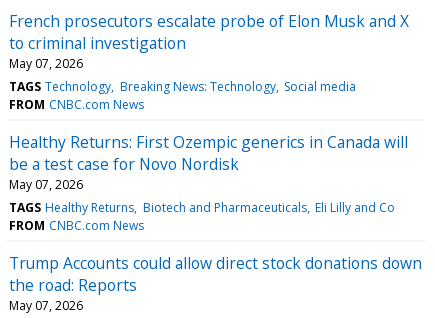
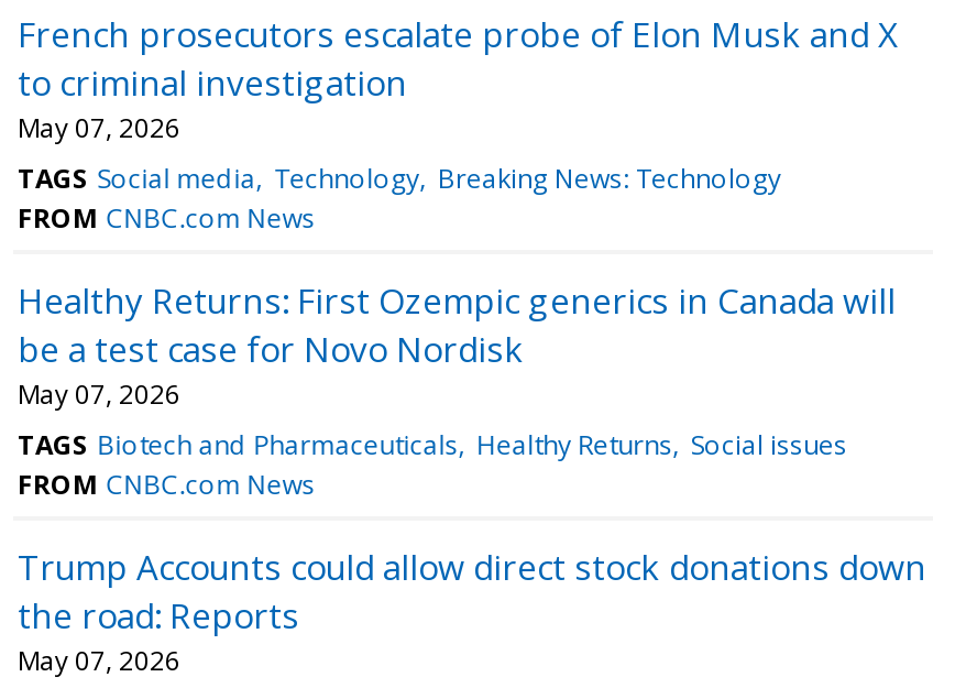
[9,78,356,95] TAGS Technology Breaking News: Technology Social media -> [18,159,781,197] TAGS Social media Technology Breaking News: Technology
[9,199,395,216] TAGS Healthy Returns Biotech and Pharmaceuticals Eli Lilly and Co -> [18,426,847,463] TAGS Biotech and Pharmaceuticals Healthy Returns Social issues

